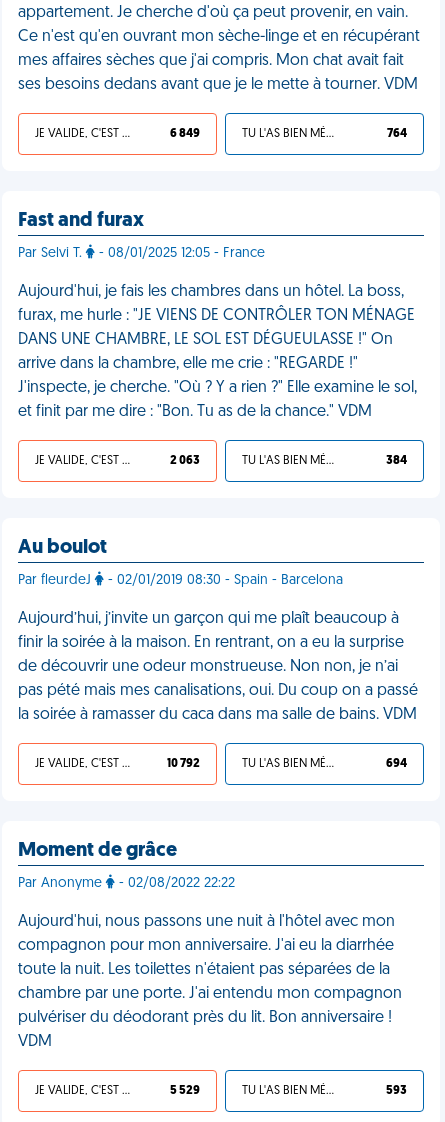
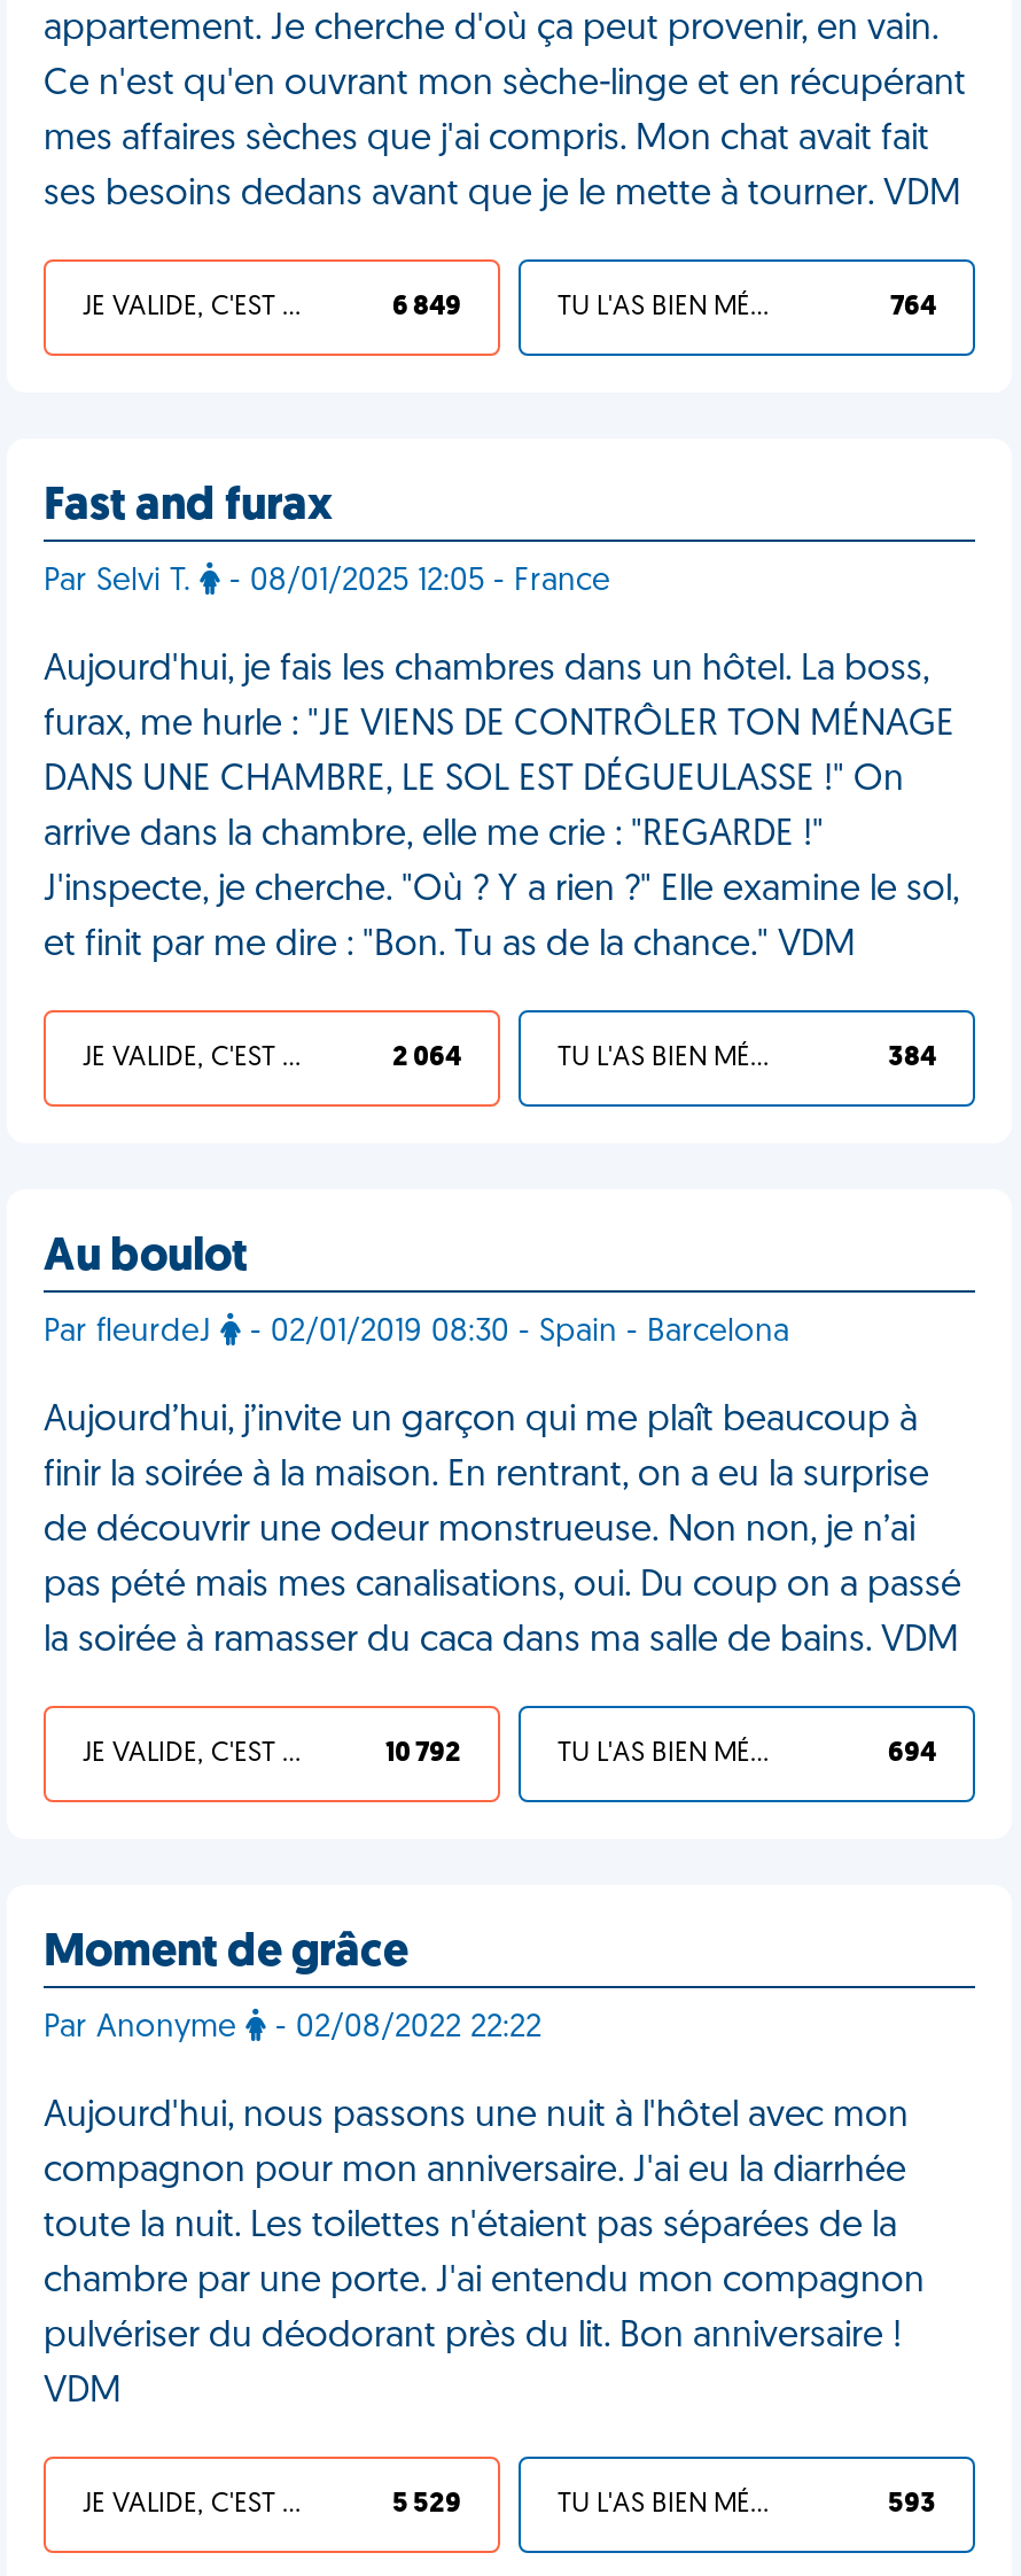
[170,455,200,467] 2 063 -> [392,1045,461,1072] 2 064

